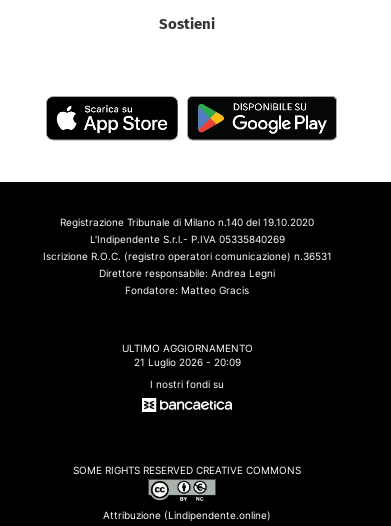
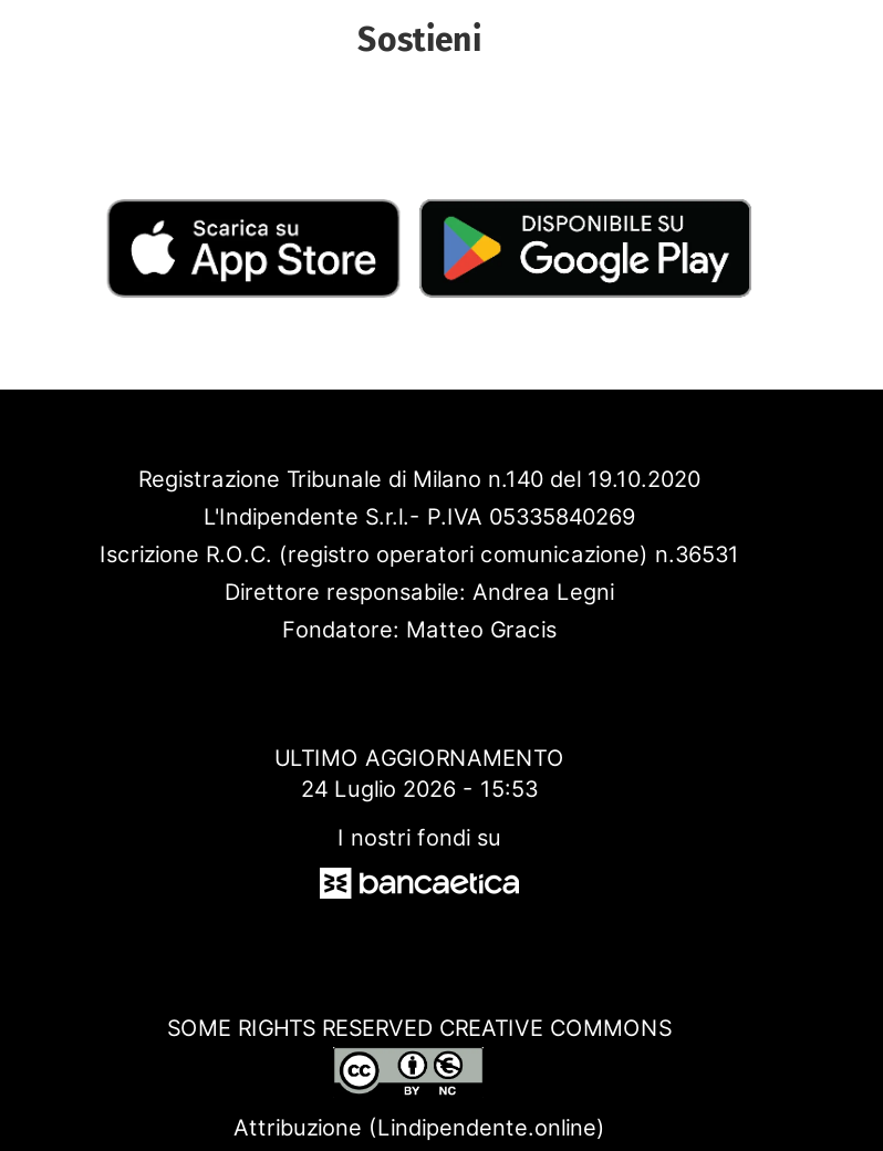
[133,356,240,368] 21 Luglio 2026 - 20:09 -> [301,775,538,801] 24 Luglio 2026 - 15:53

